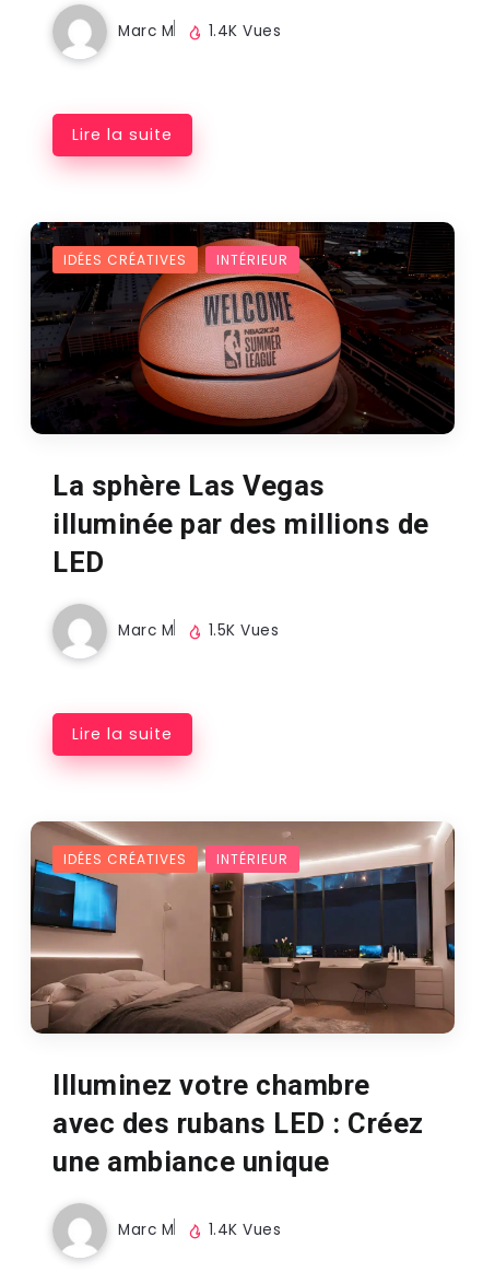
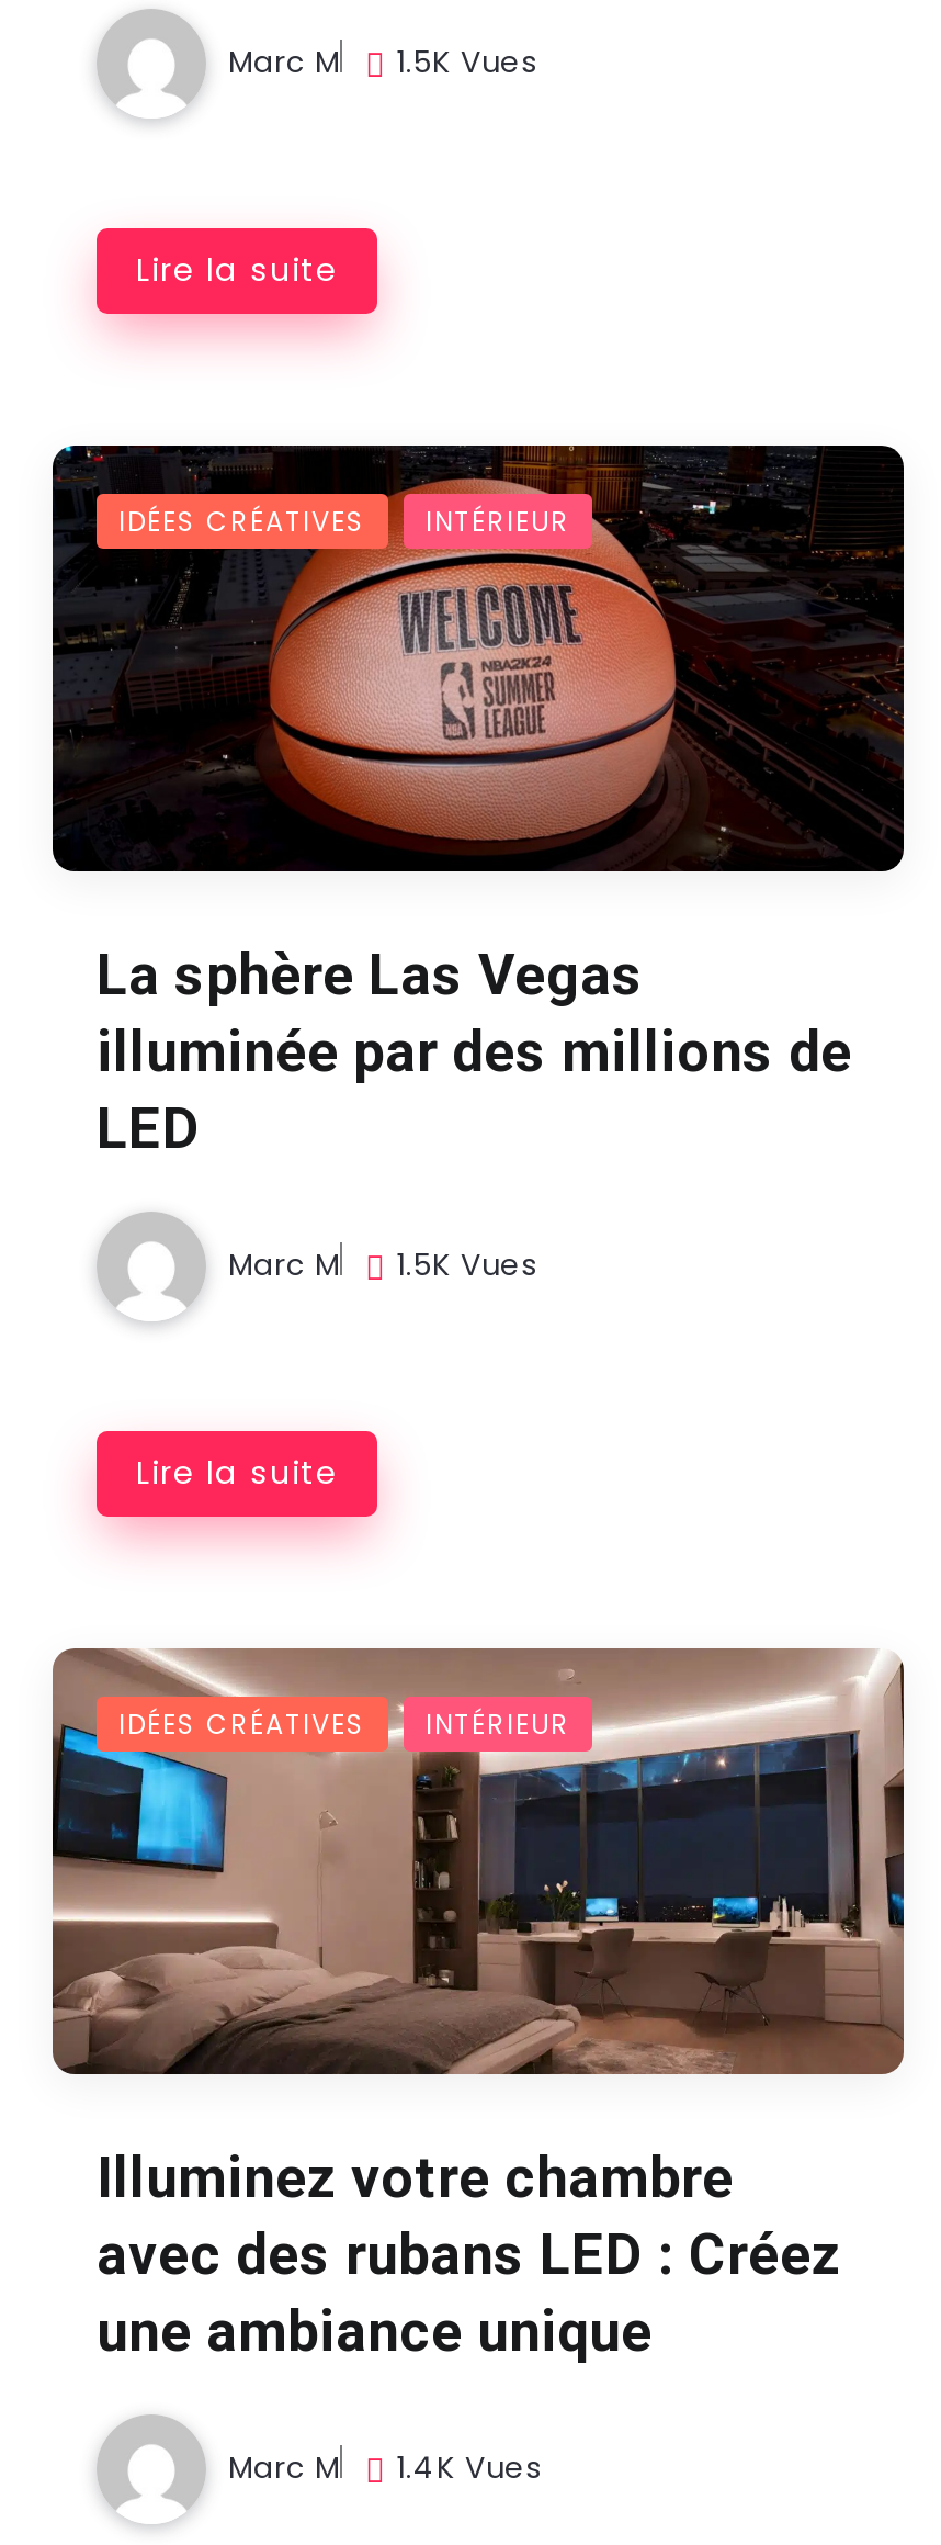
[118,21,281,42] Marc M 1.4K Vues -> [228,43,537,84] Marc M 1.5K Vues

